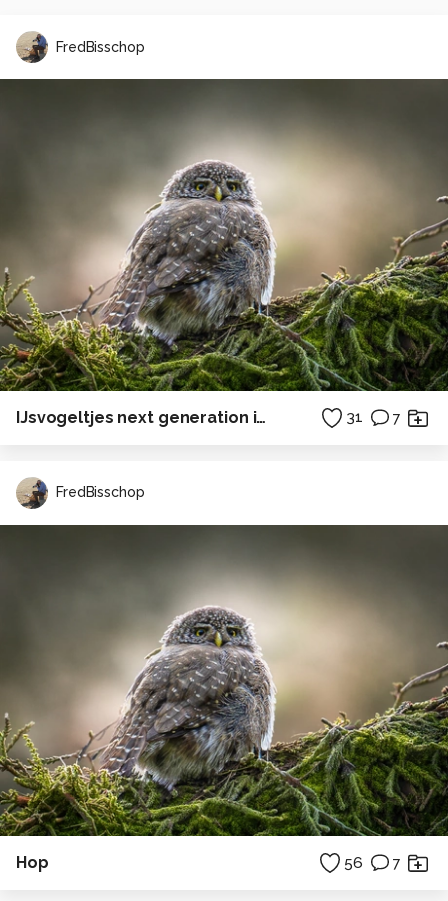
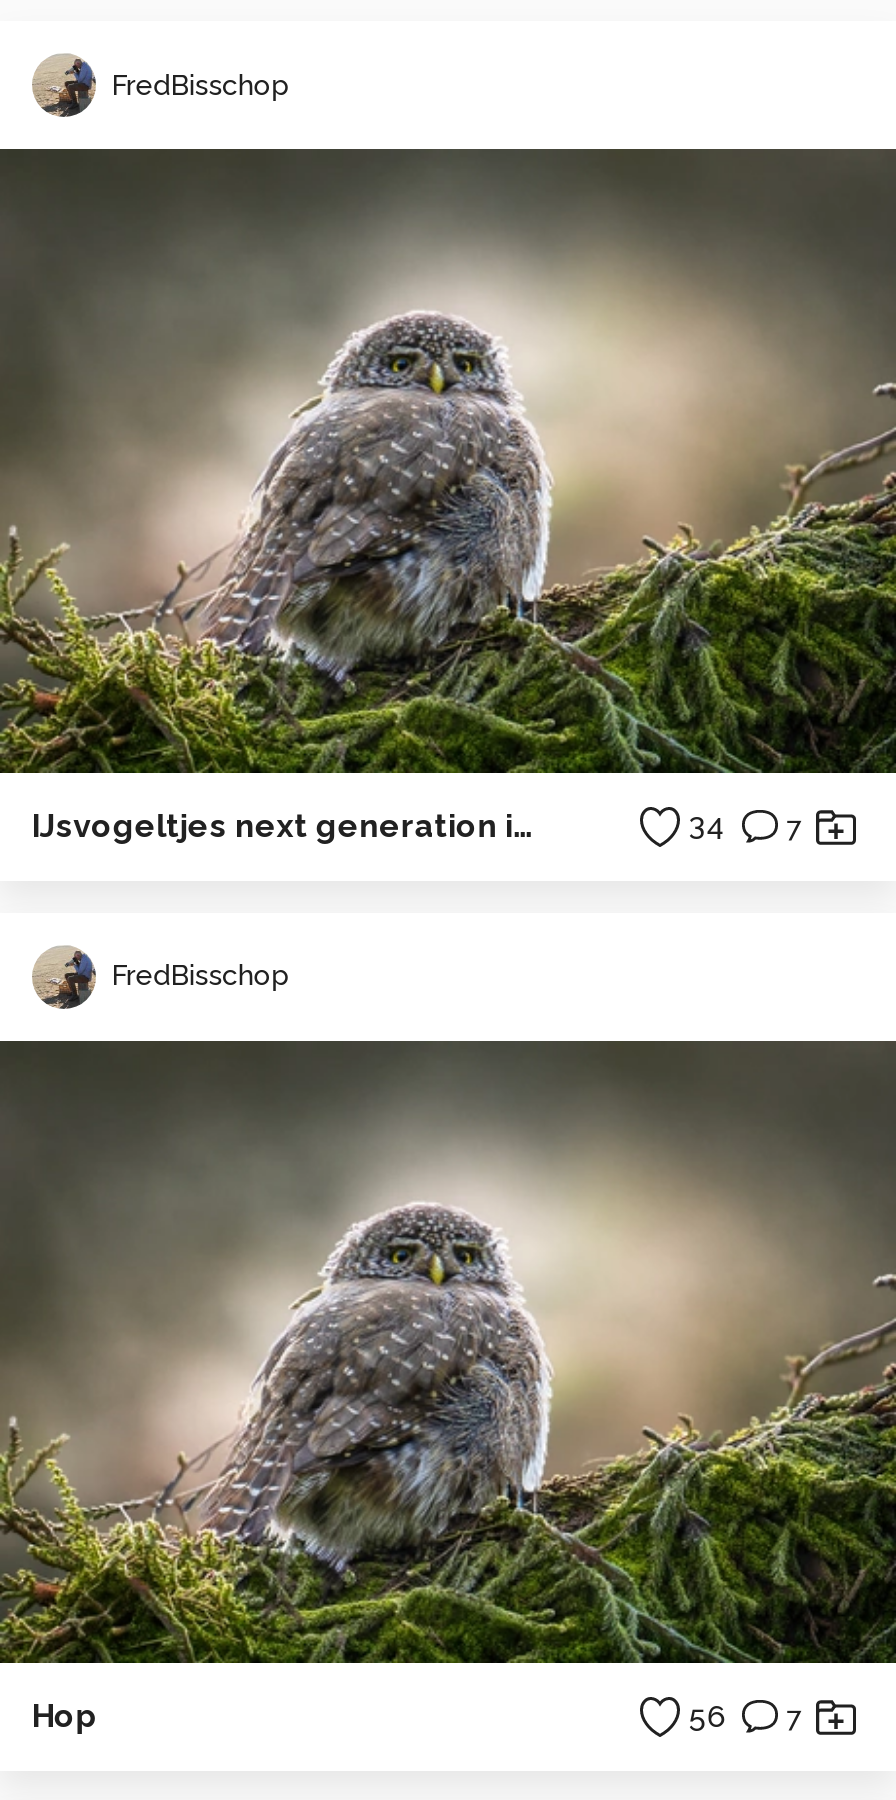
[346,408,400,426] 31 7 -> [689,807,800,843] 34 7

